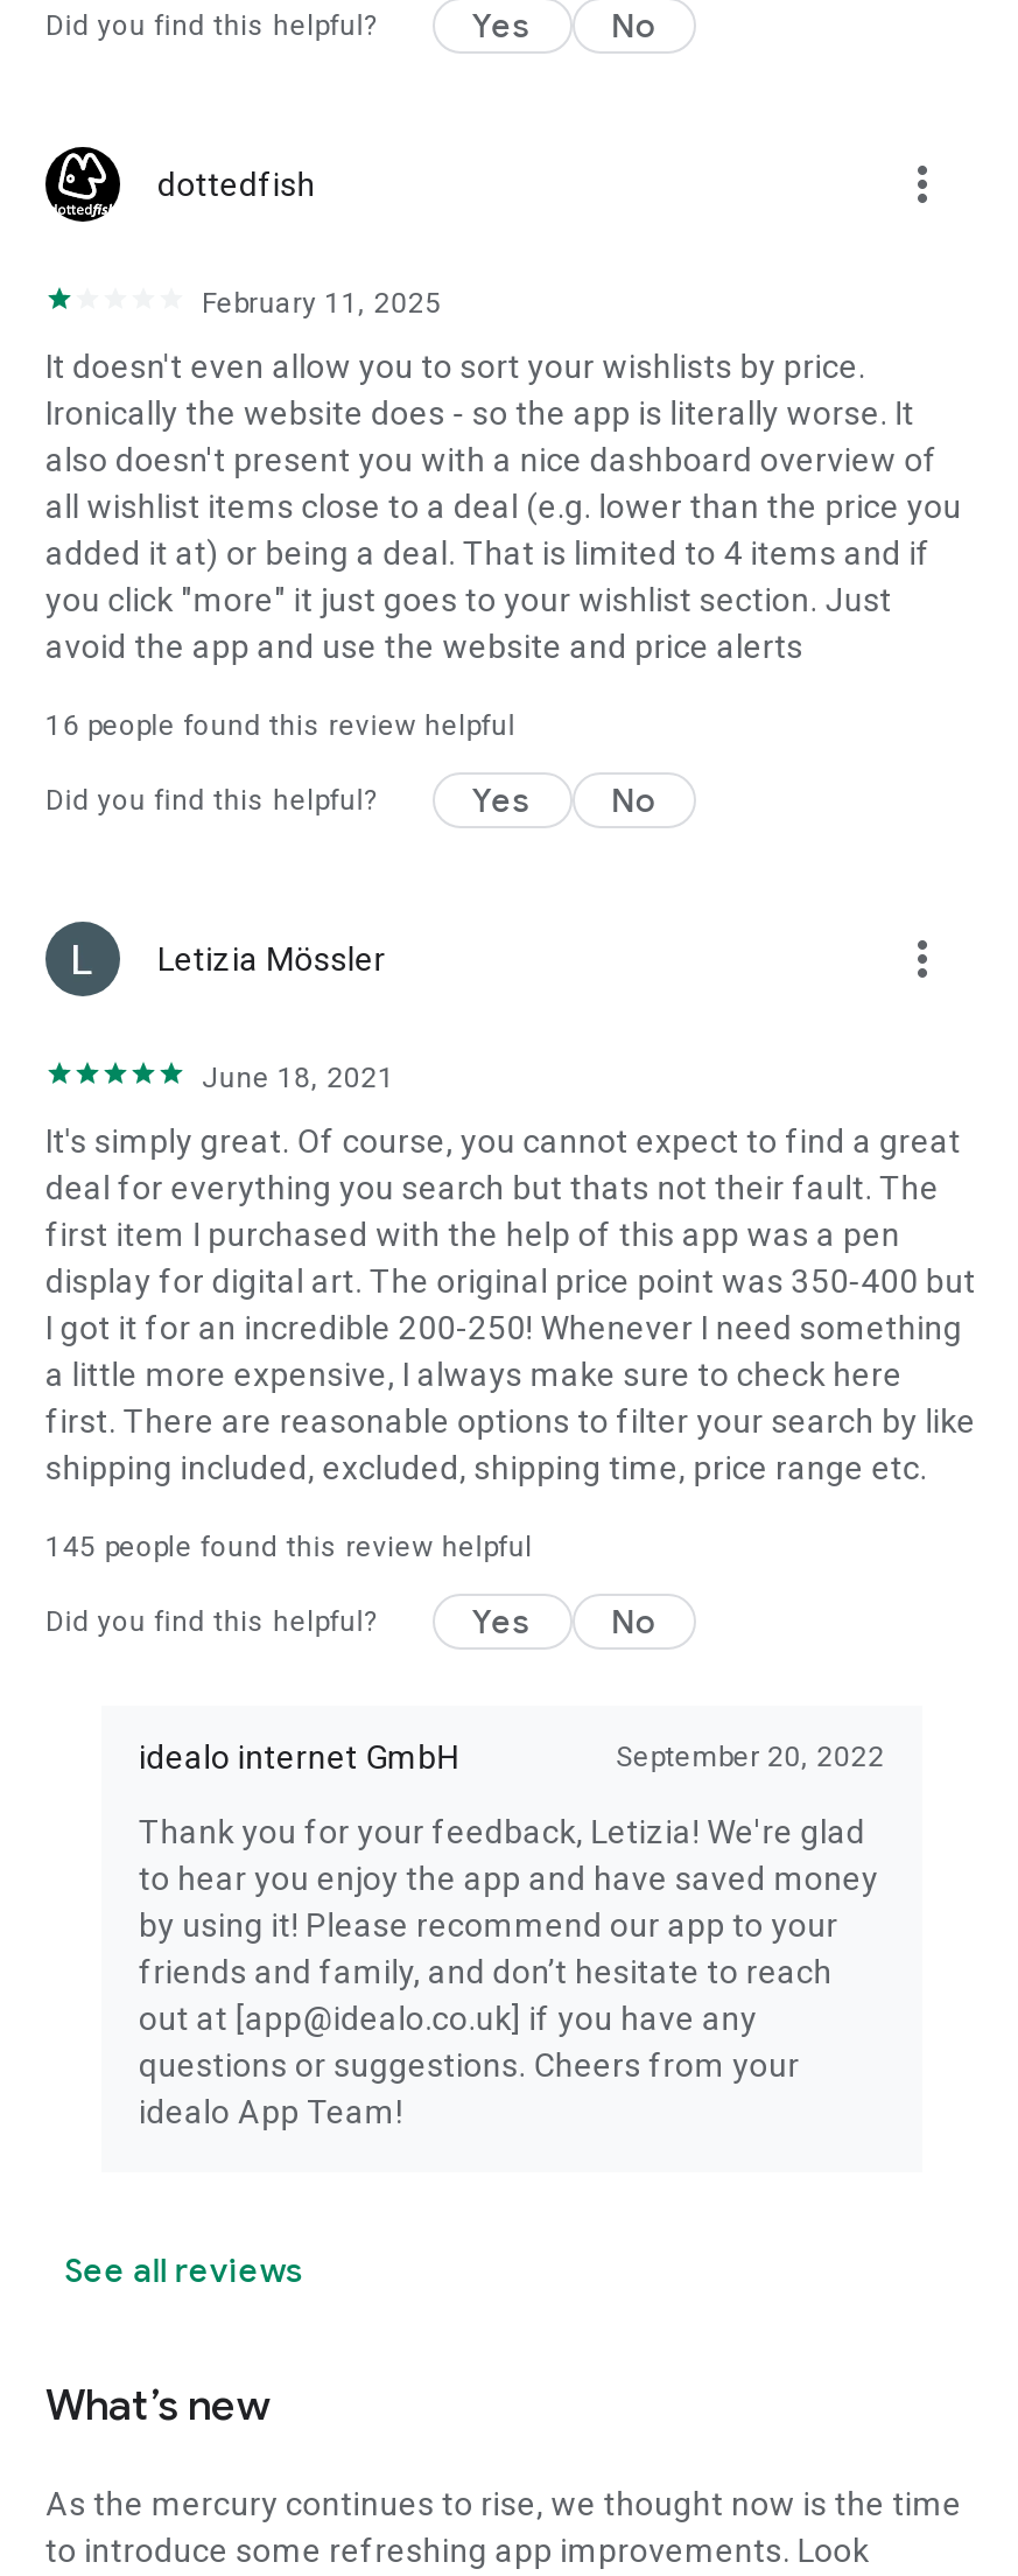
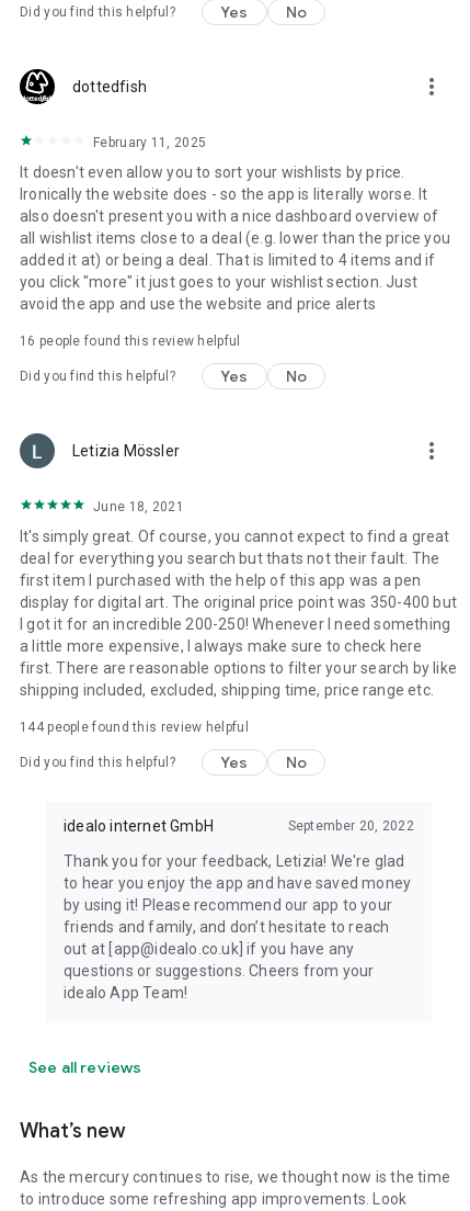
[45,1531,532,1563] 145 people found this review helpful -> [20,720,248,735] 144 people found this review helpful

